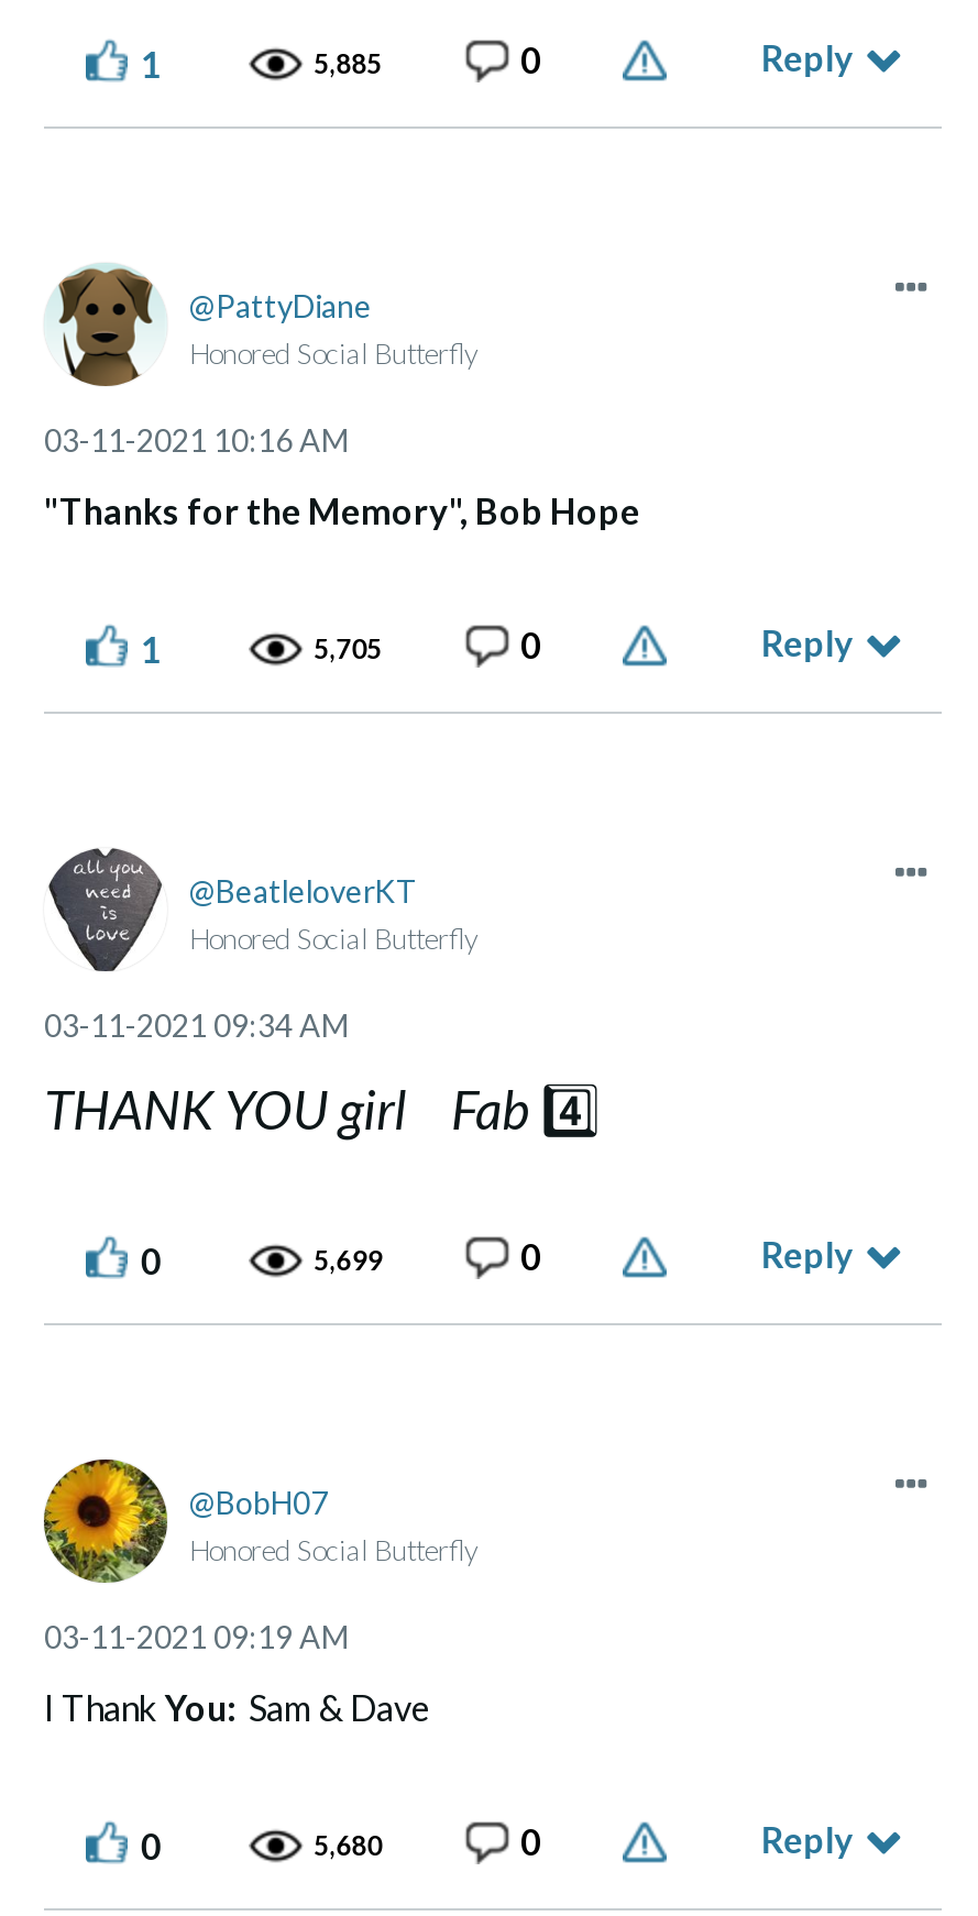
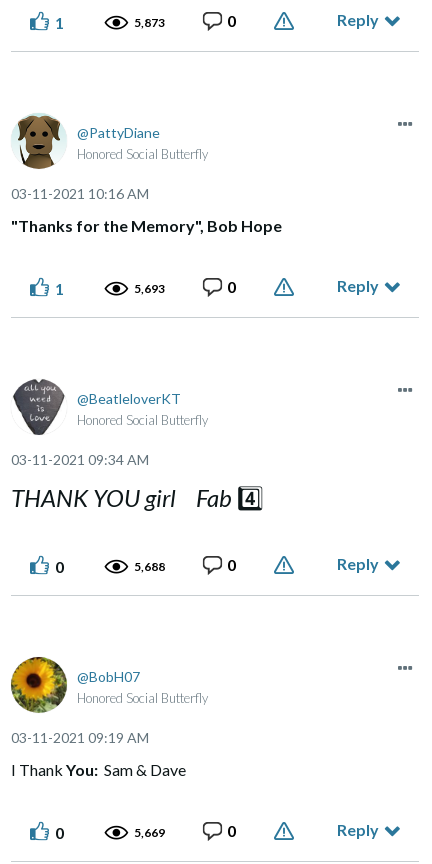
[314,47,382,80] 5,885 -> [134,15,165,30] 5,873
[314,632,382,665] 5,705 -> [134,281,165,296] 5,693
[314,1243,382,1276] 5,699 -> [134,559,165,574] 5,688
[314,1828,382,1861] 5,680 -> [134,825,165,840] 5,669

